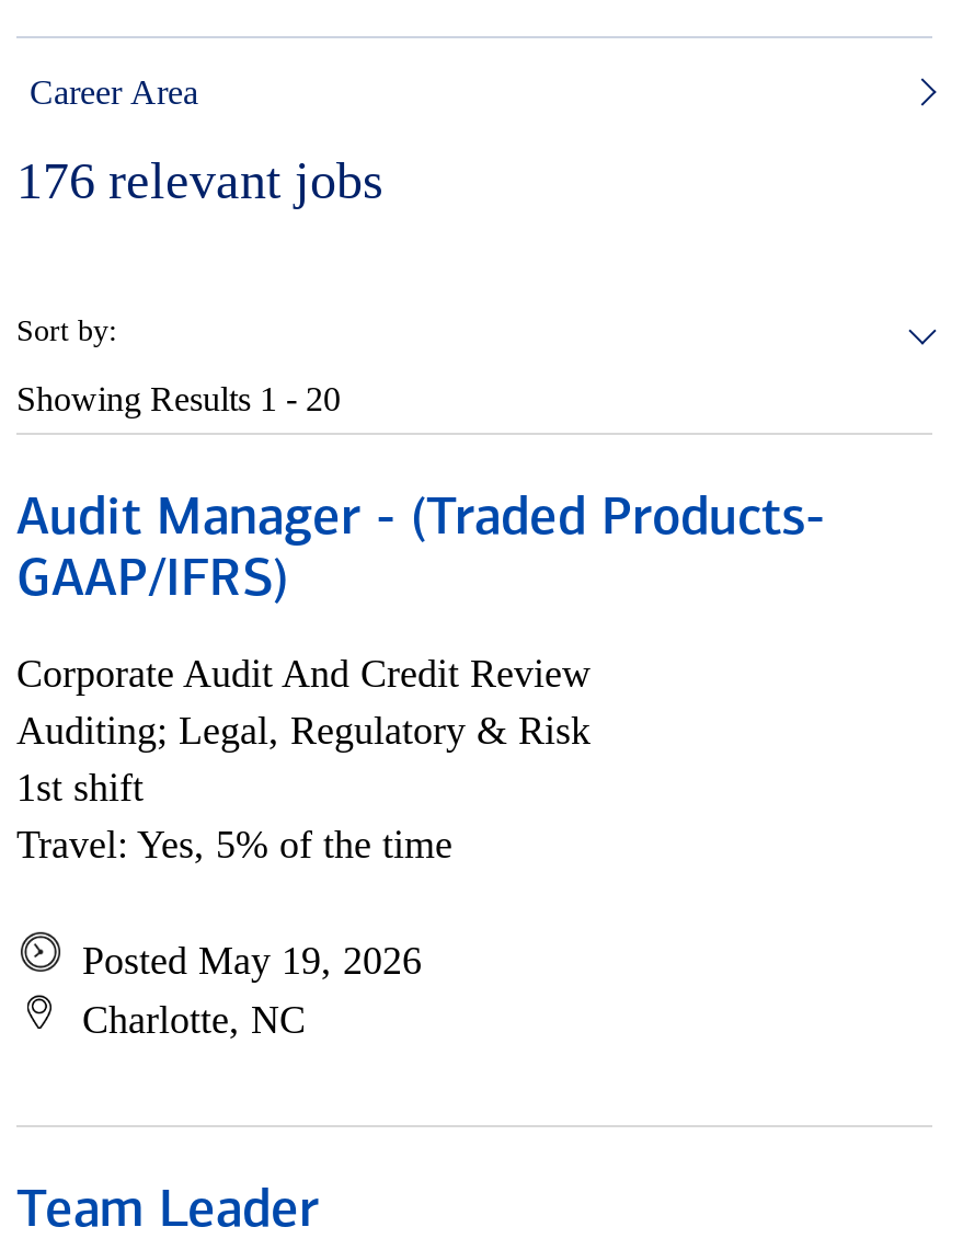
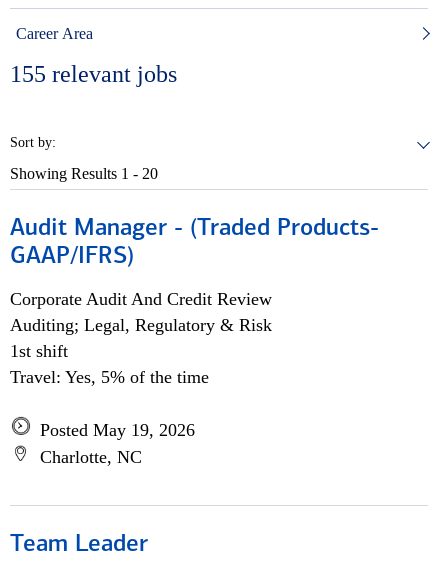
[16,152,382,209] 176 relevant jobs -> [10,61,177,87] 155 relevant jobs

